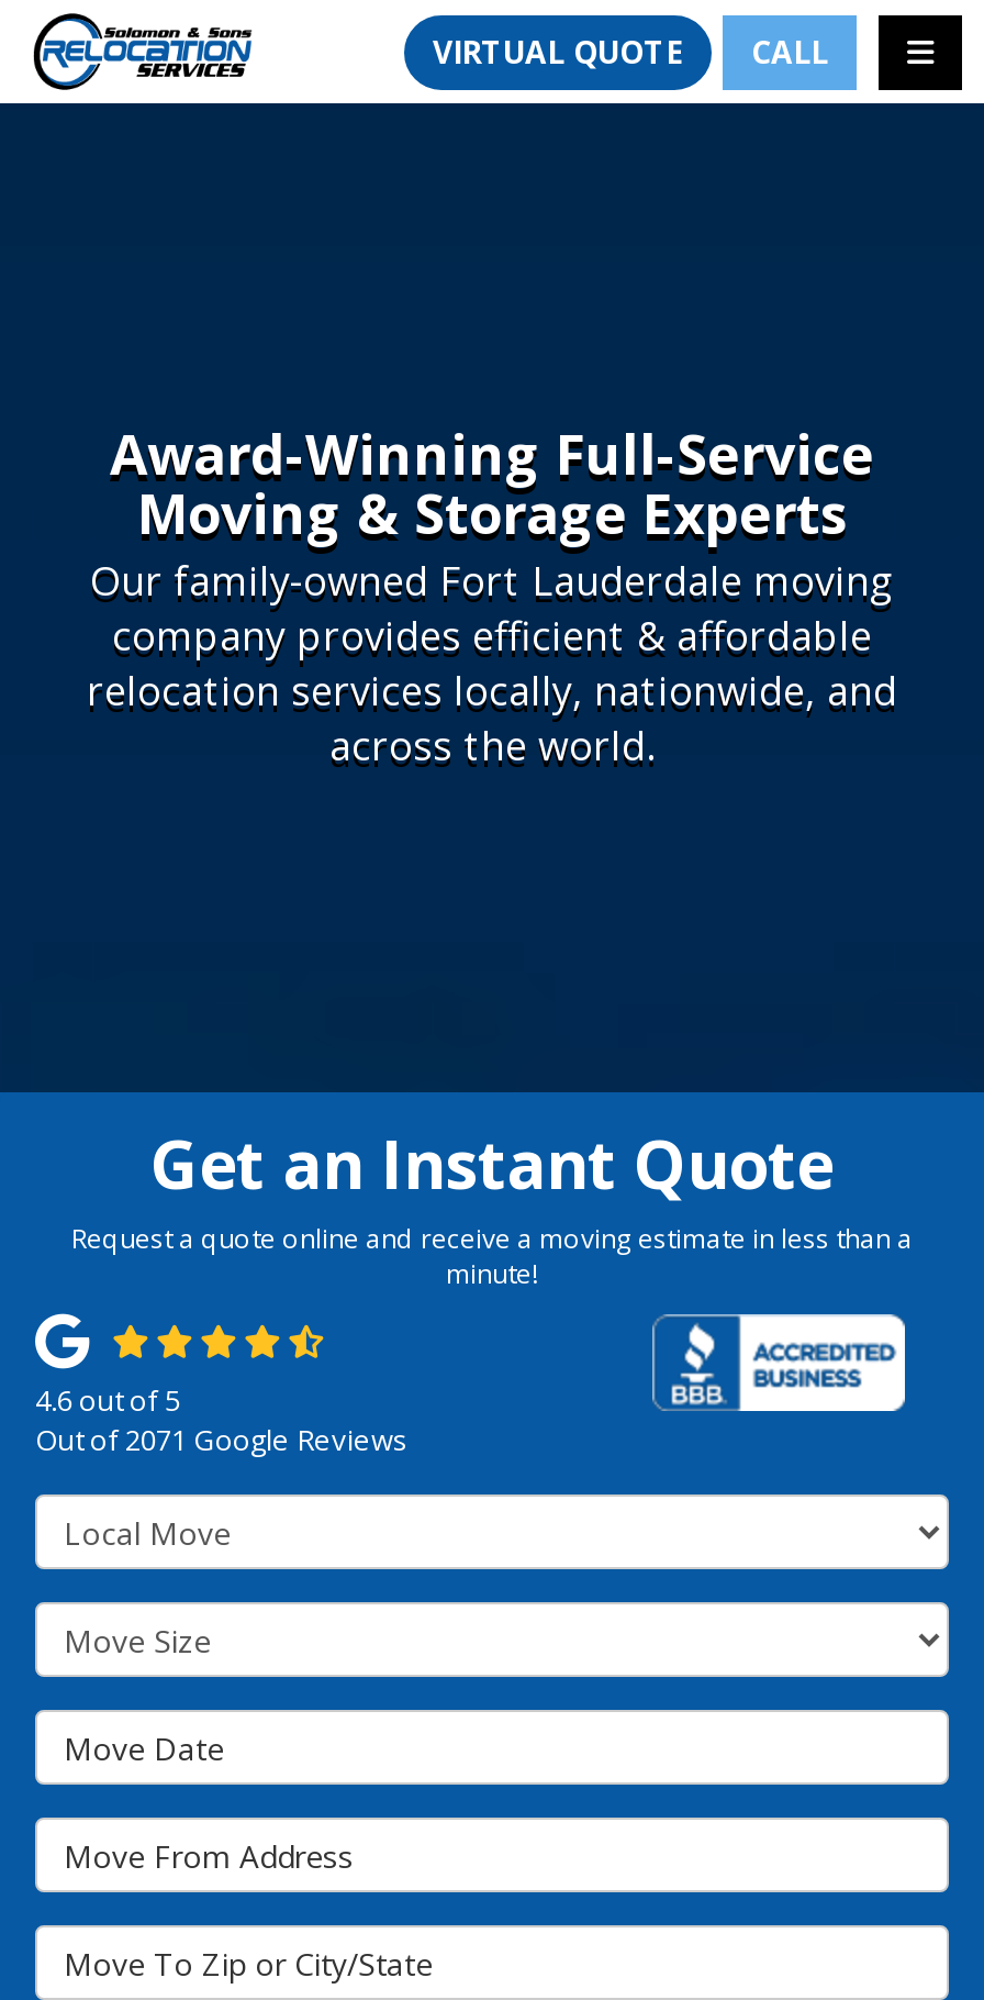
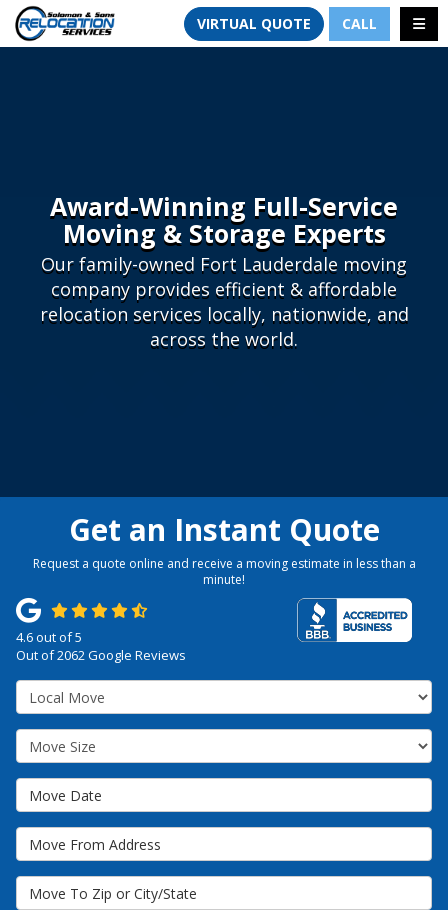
[35,1420,409,1459] Out of 2071 Google Reviews -> [16,646,186,664] Out of 2062 Google Reviews

